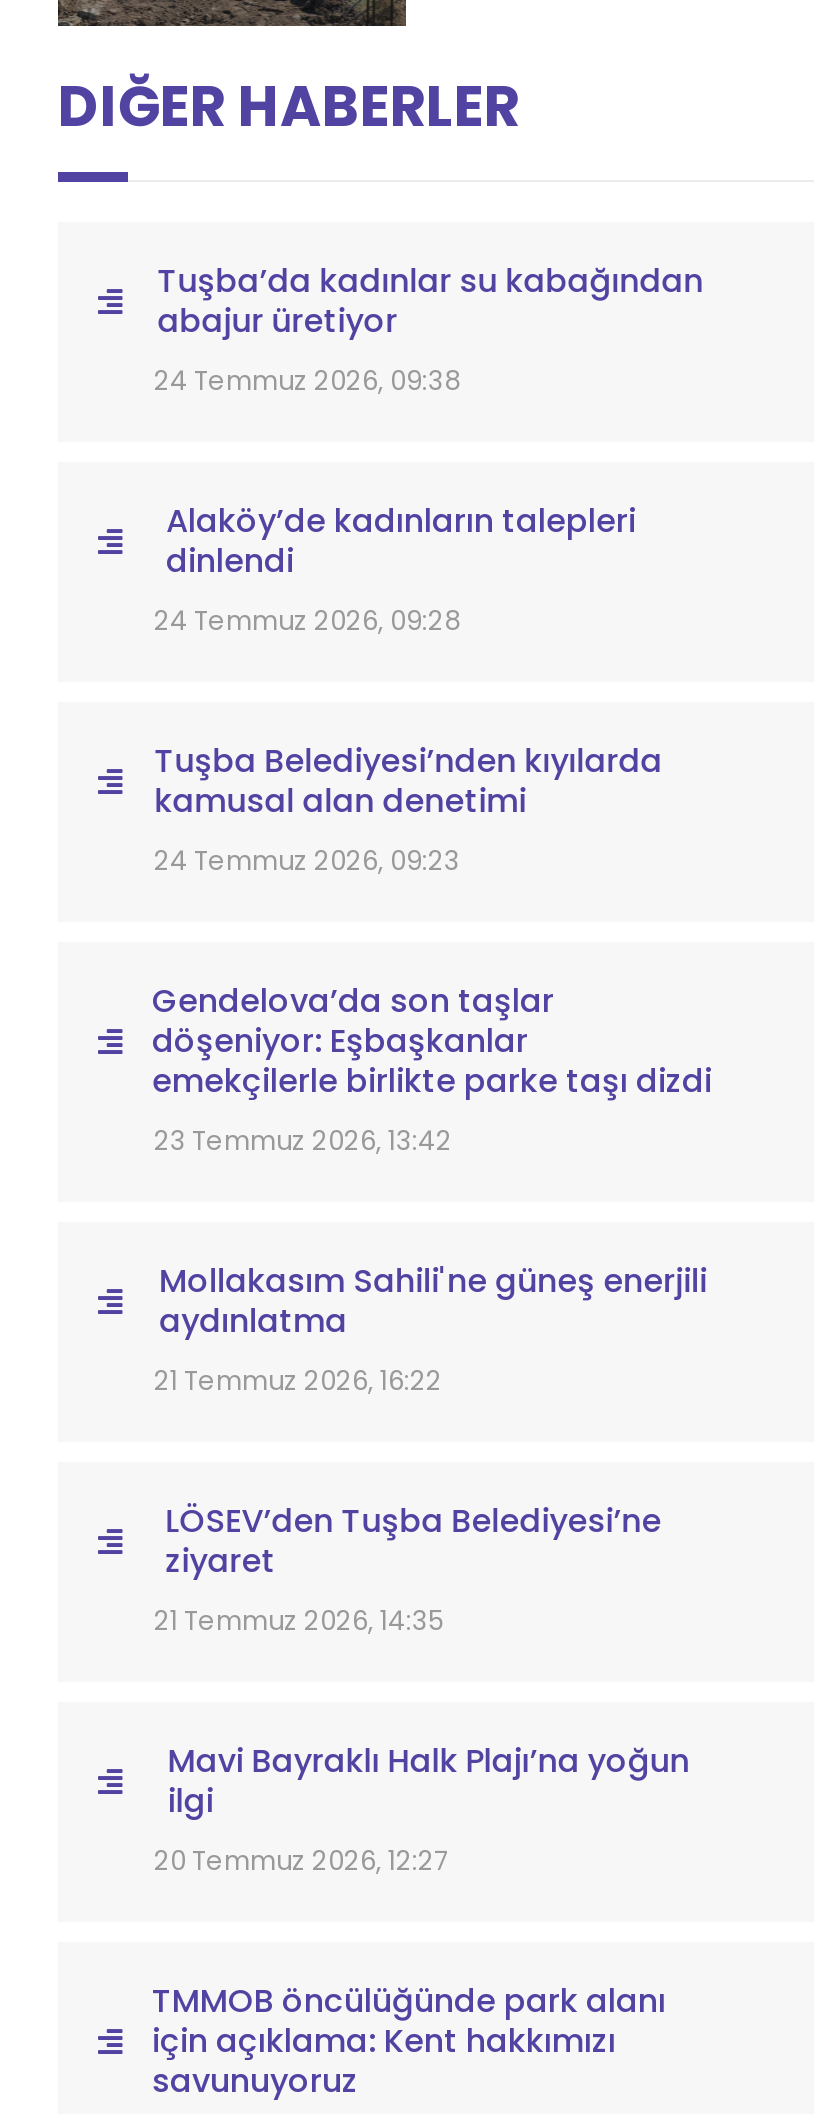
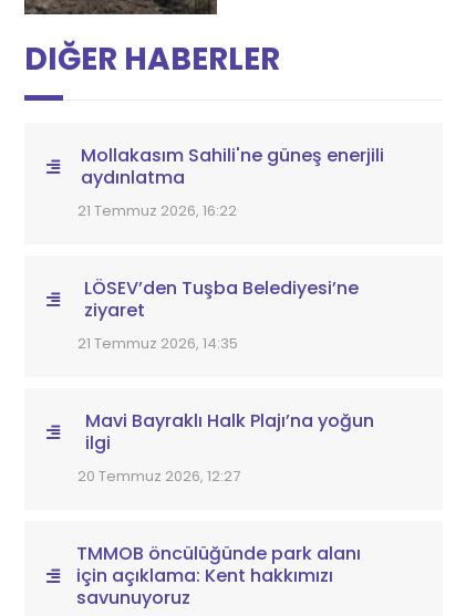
[152,257,712,1159] Tuşba’da kadınlar su kabağından | abajur üretiyor | 24 Temmuz 2026, 09:38 | Alaköy’de kadınların talepleri | dinlendi | 24 Temmuz 2026, 09:28 | Tuşba Belediyesi’nden kıyılarda | kamusal alan denetimi | 24 Temmuz 2026, 09:23 | Gendelova’da son taşlar | döşeniyor: Eşbaşkanlar | emekçilerle birlikte parke taşı dizdi | 23 Temmuz 2026, 13:42 -> none

